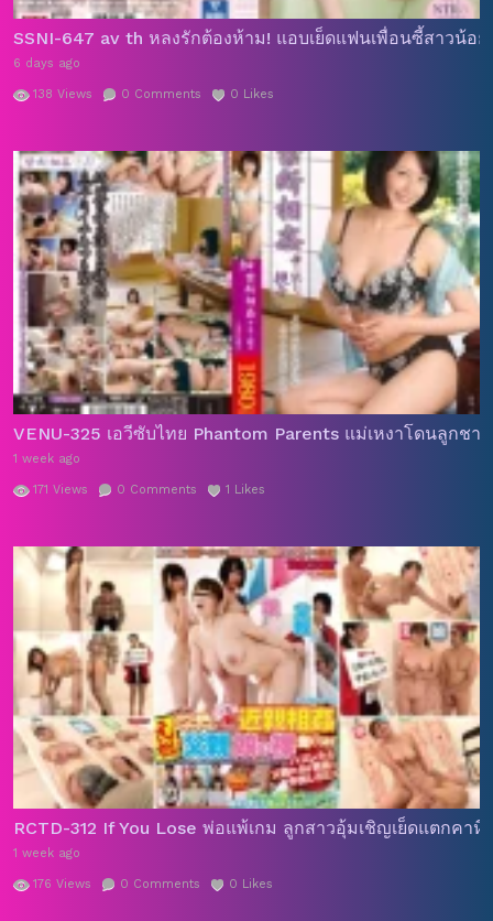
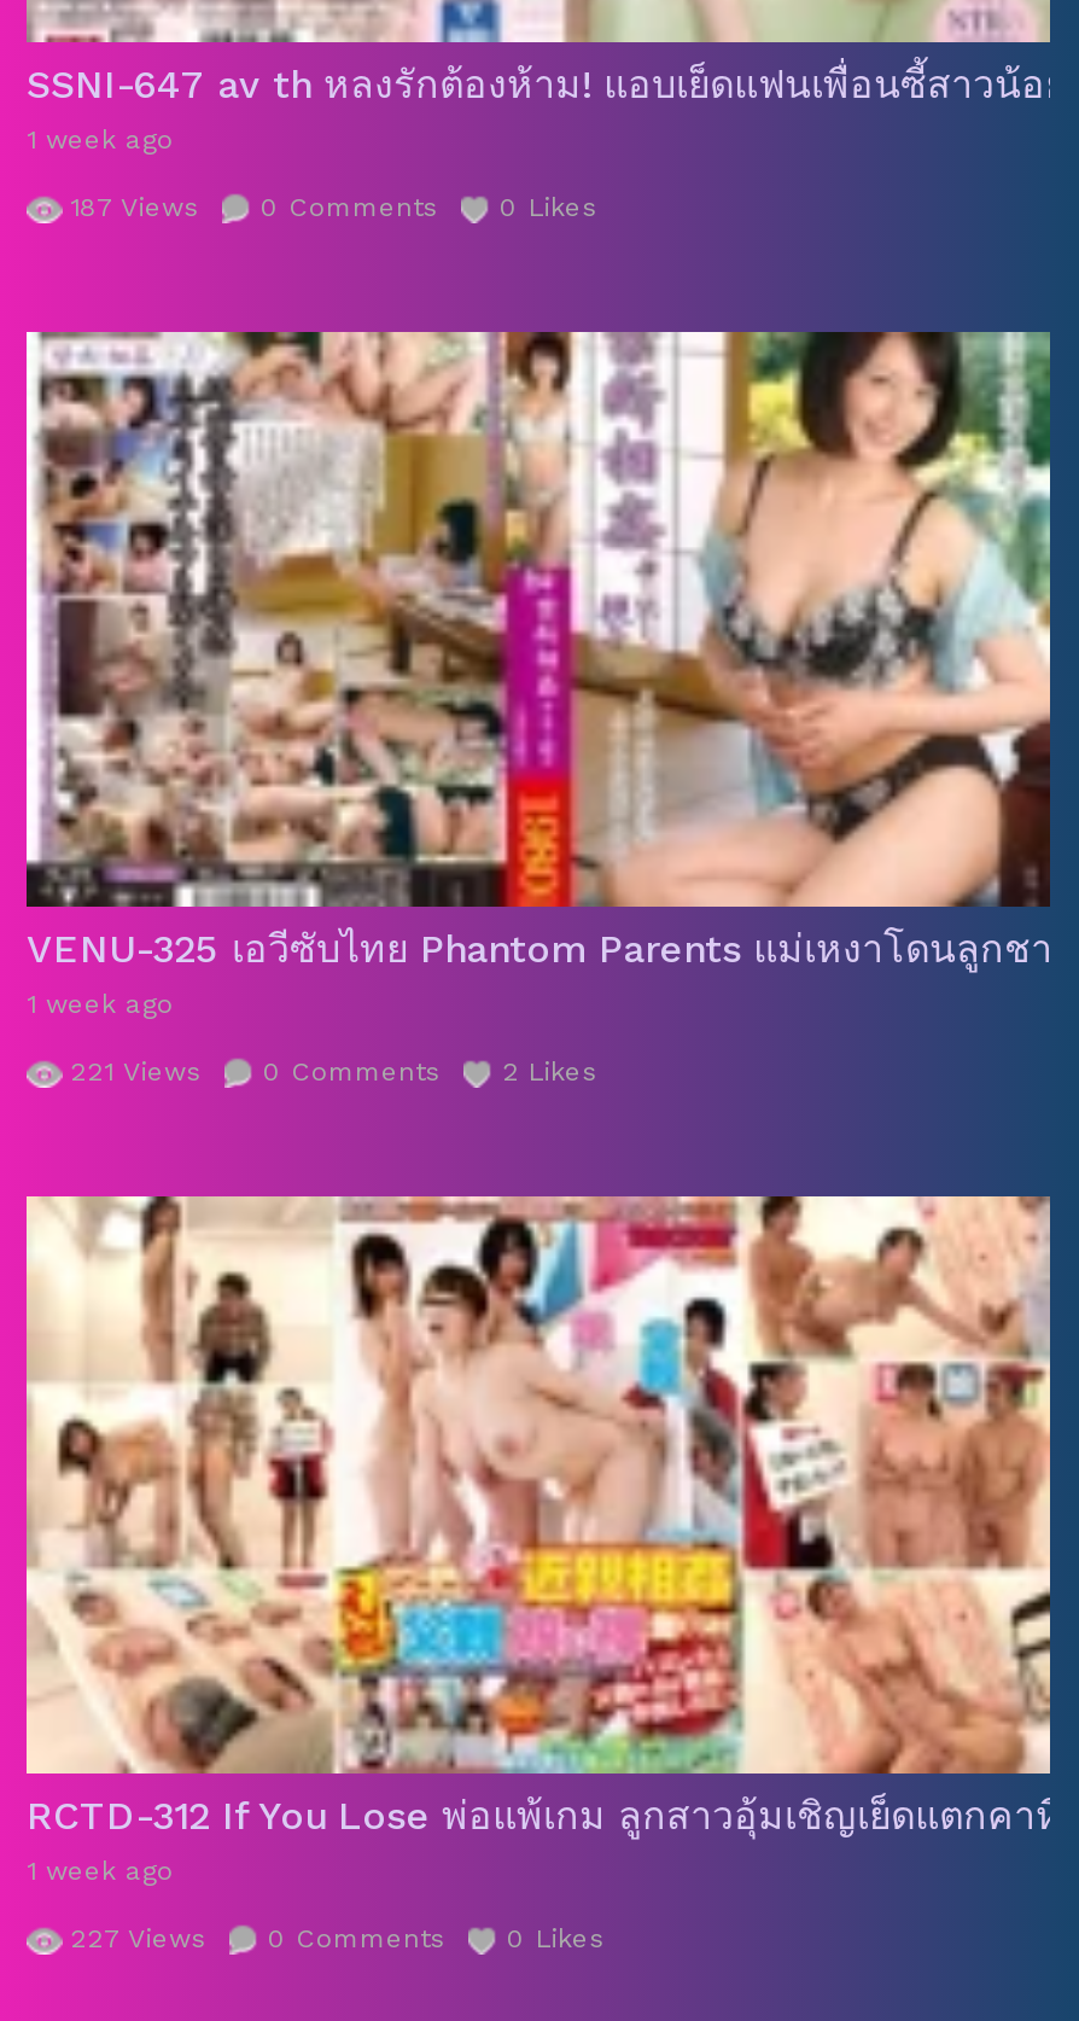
[13,56,80,71] 6 days ago -> [27,124,174,155] 1 week ago
[33,87,274,102] 138 Views 0 Comments 0 Likes -> [70,191,596,223] 187 Views 0 Comments 0 Likes
[33,482,88,497] 171 Views -> [70,1057,200,1088] 221 Views
[226,482,265,497] 1 Likes -> [502,1057,596,1088] 2 Likes
[33,877,273,891] 176 Views 0 Comments 0 Likes -> [70,1922,603,1954] 227 Views 0 Comments 0 Likes

